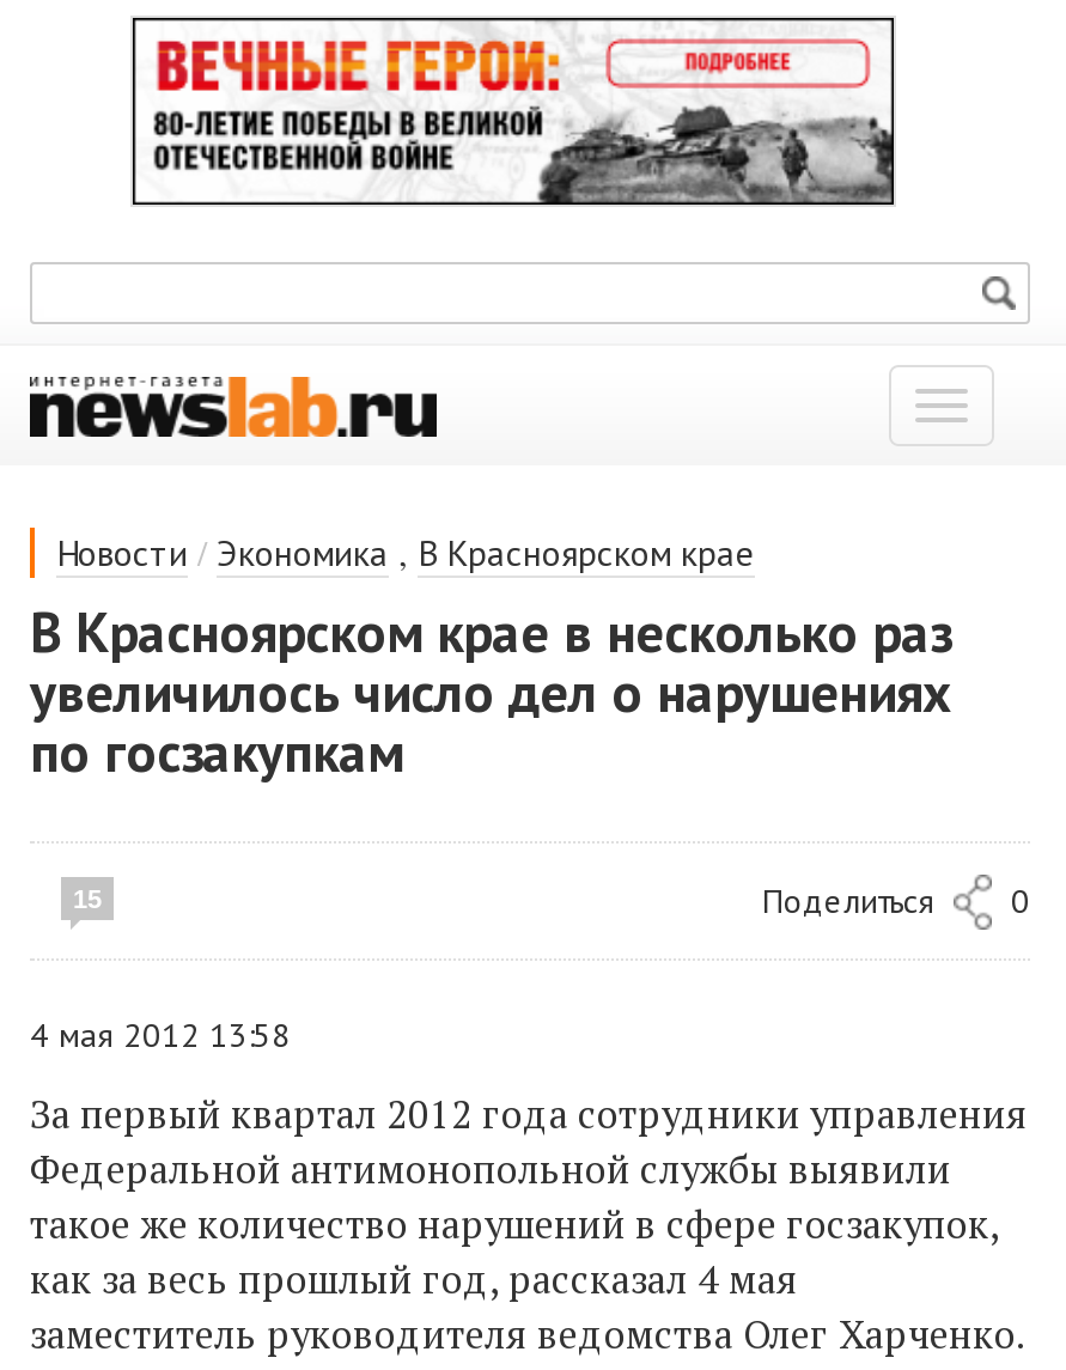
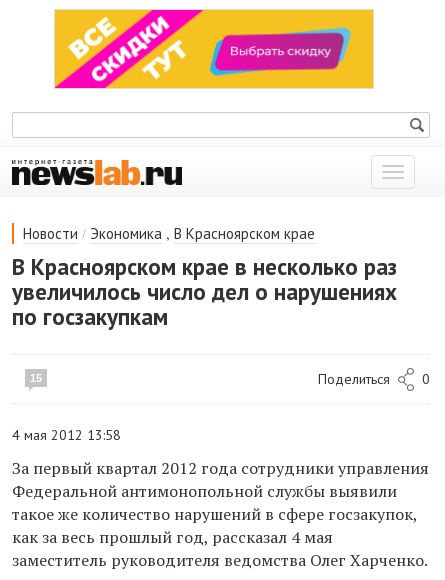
[130,16,896,207] [image] -> [54,9,374,89] [image]

